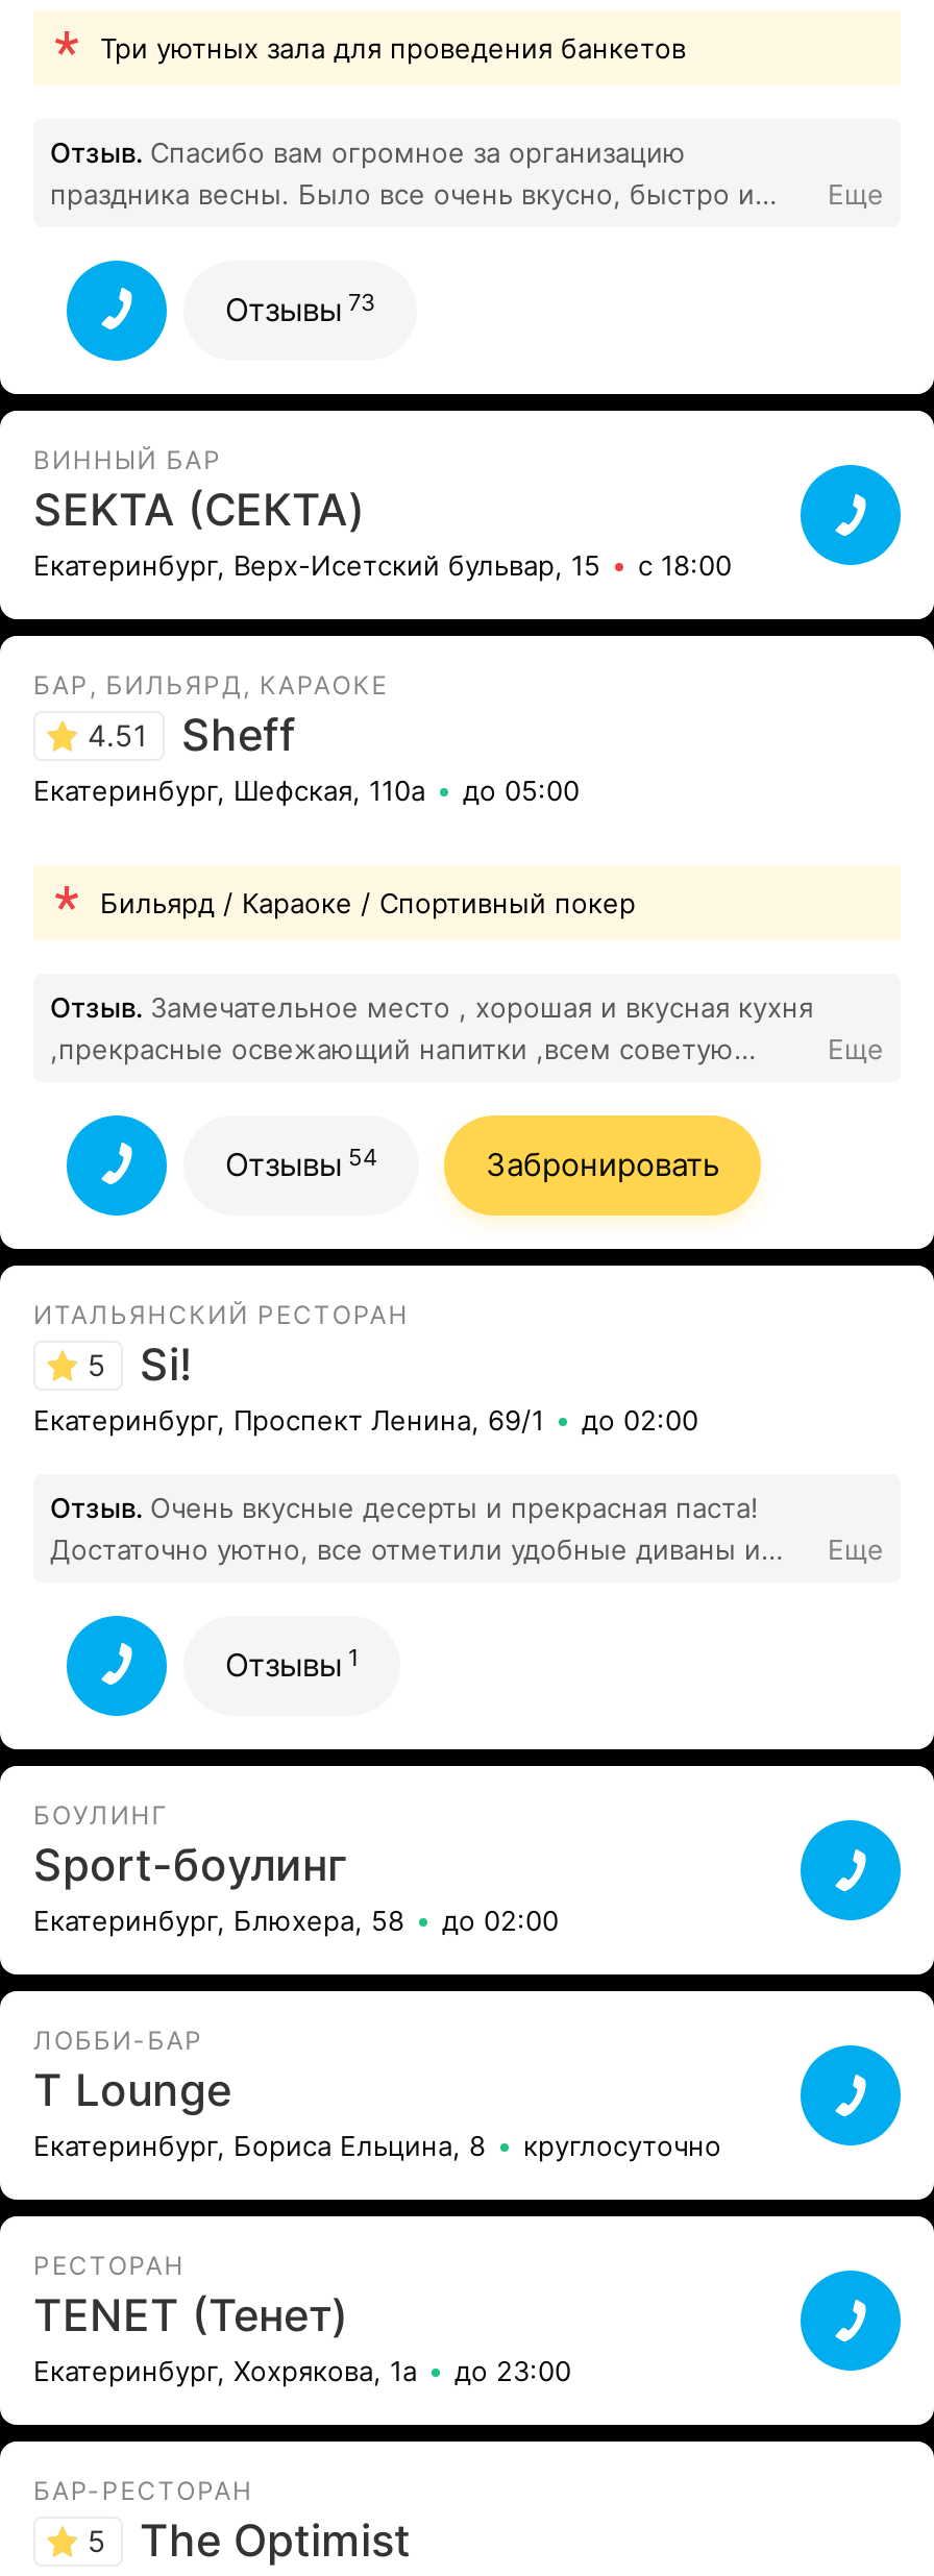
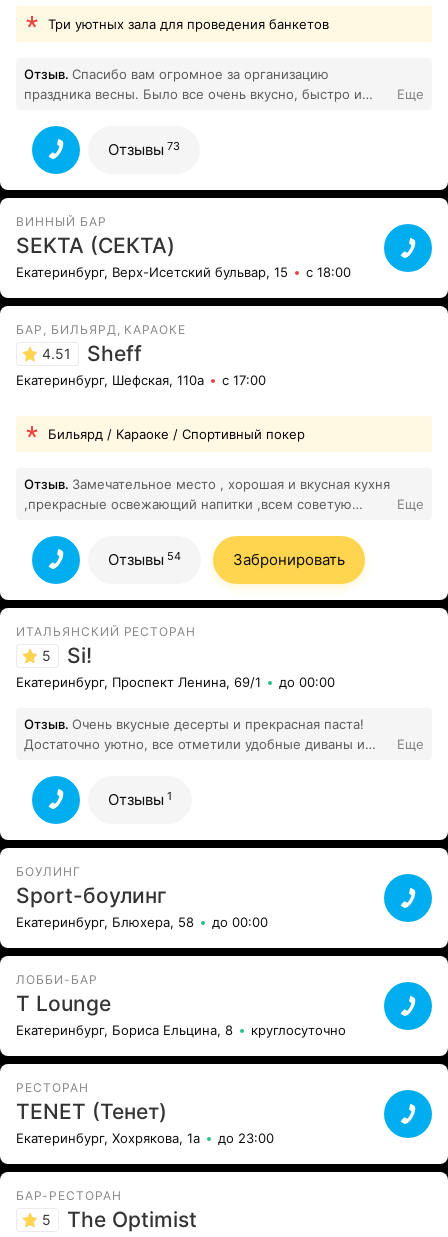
[33,774,580,807] Екатеринбург, Шефская, 110а до 05:00 -> [16,372,266,388] Екатеринбург, Шефская, 110а с 17:00
[33,1403,698,1437] Екатеринбург, Проспект Ленина, 69/1 до 02:00 -> [16,674,335,690] Екатеринбург, Проспект Ленина, 69/1 до 00:00
[33,1904,559,1937] Екатеринбург, Блюхера, 58 до 02:00 -> [16,914,268,930] Екатеринбург, Блюхера, 58 до 00:00

